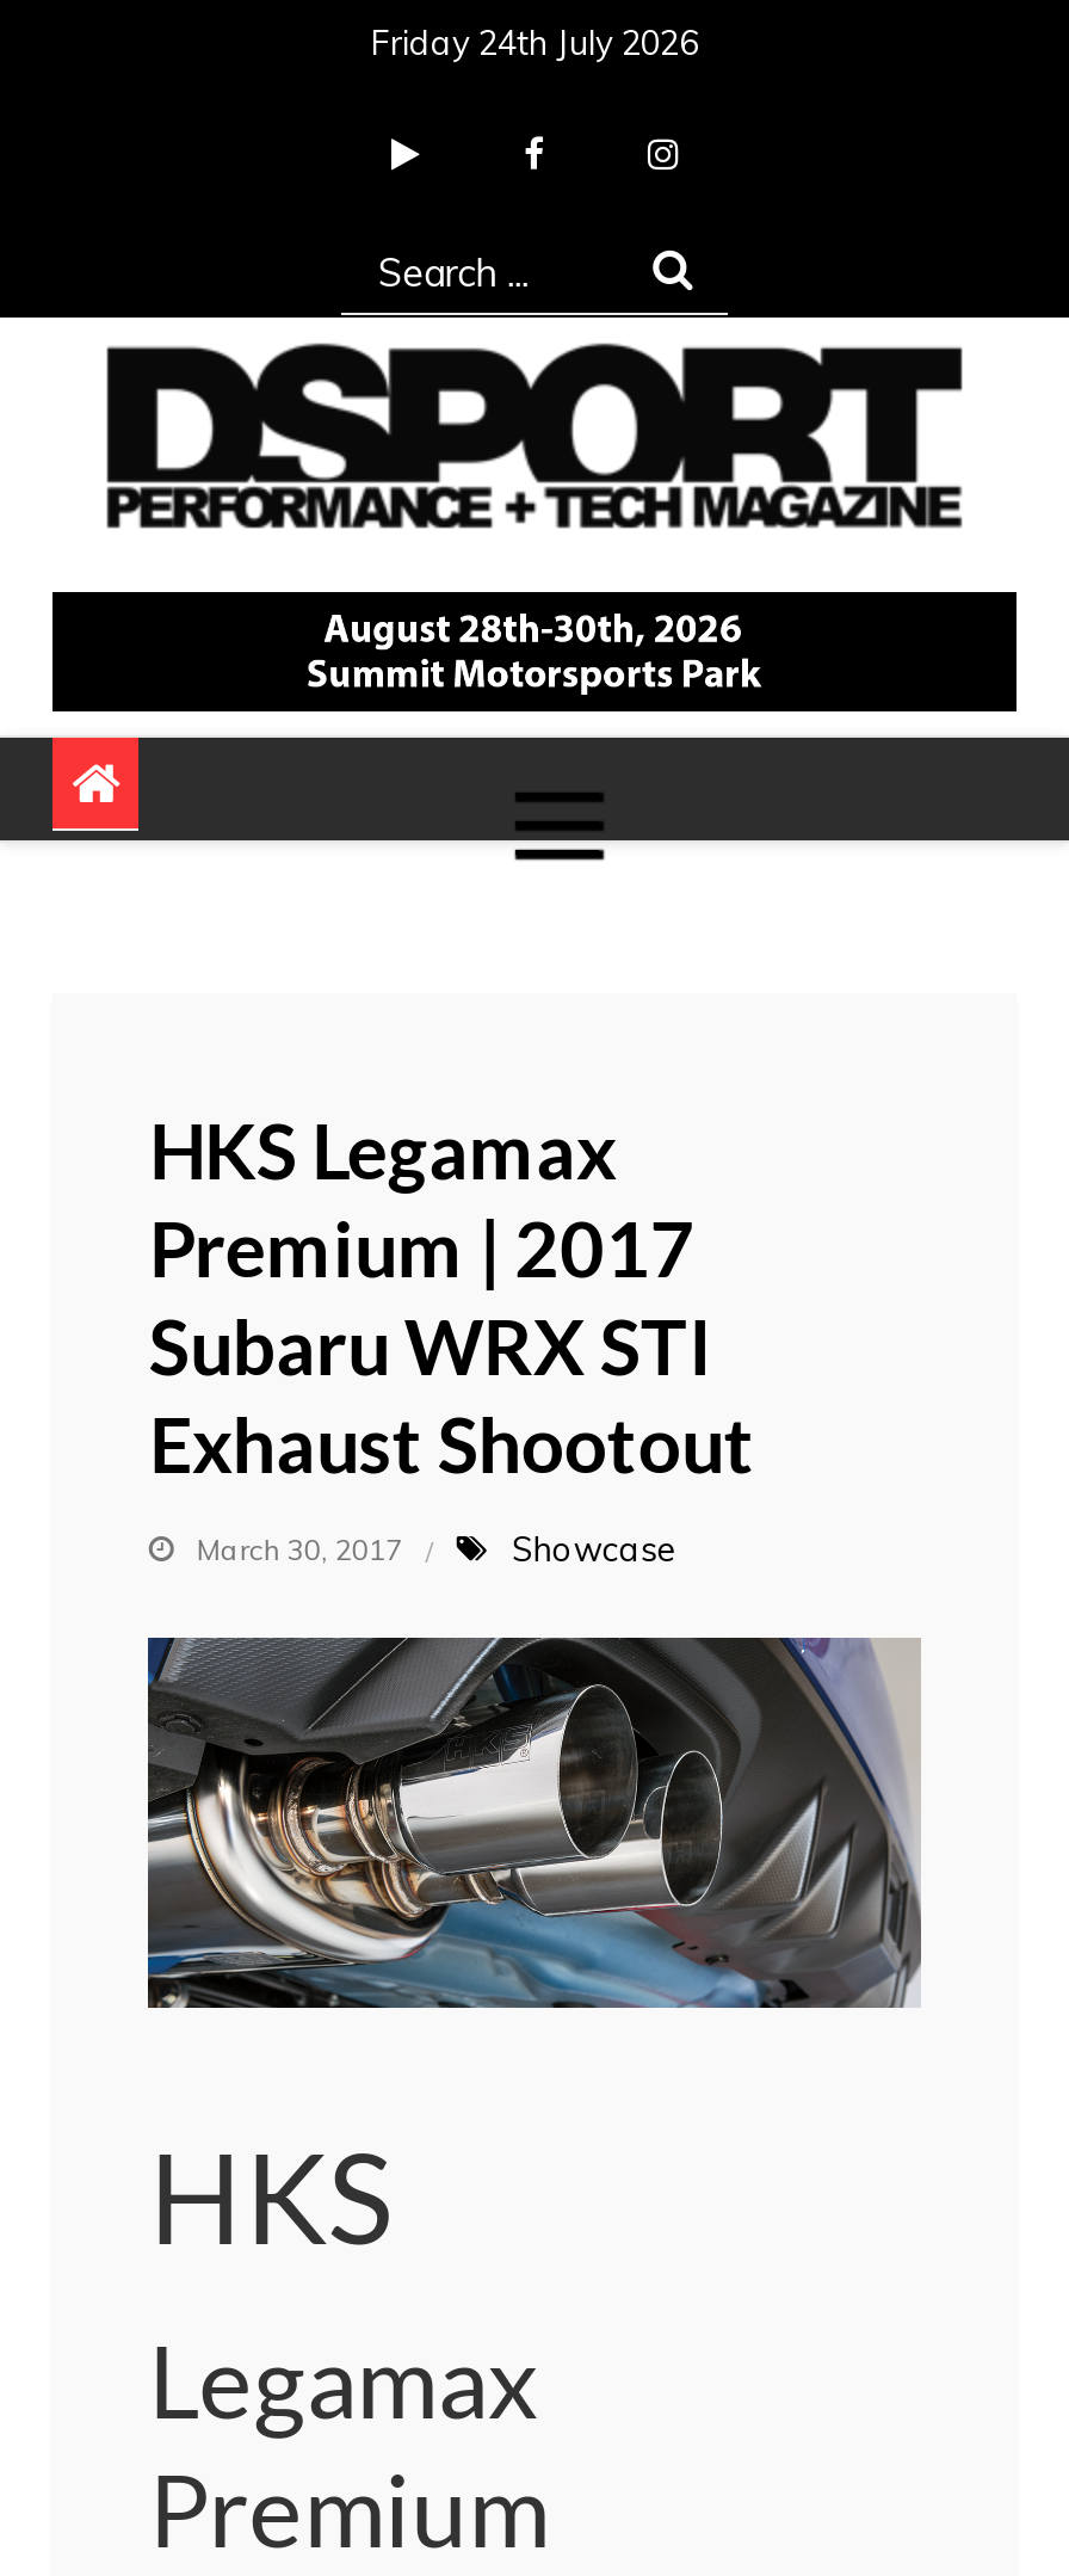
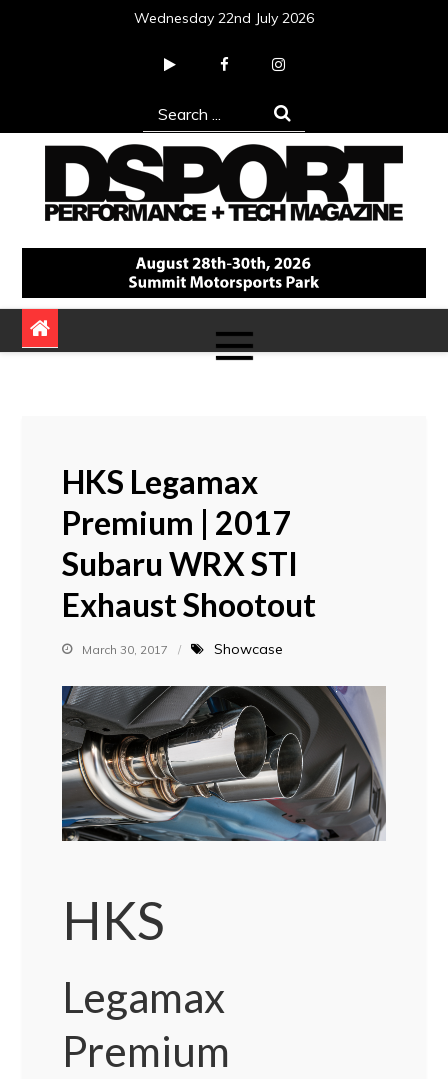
[371,21,698,64] Friday 24th July 2026 -> [134,9,314,27] Wednesday 22nd July 2026

